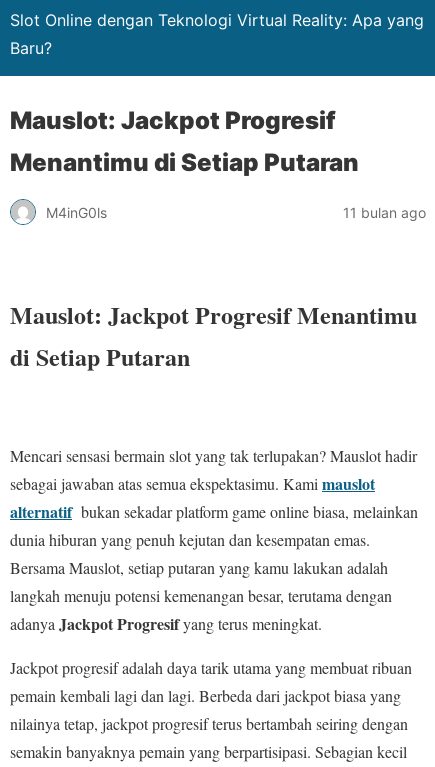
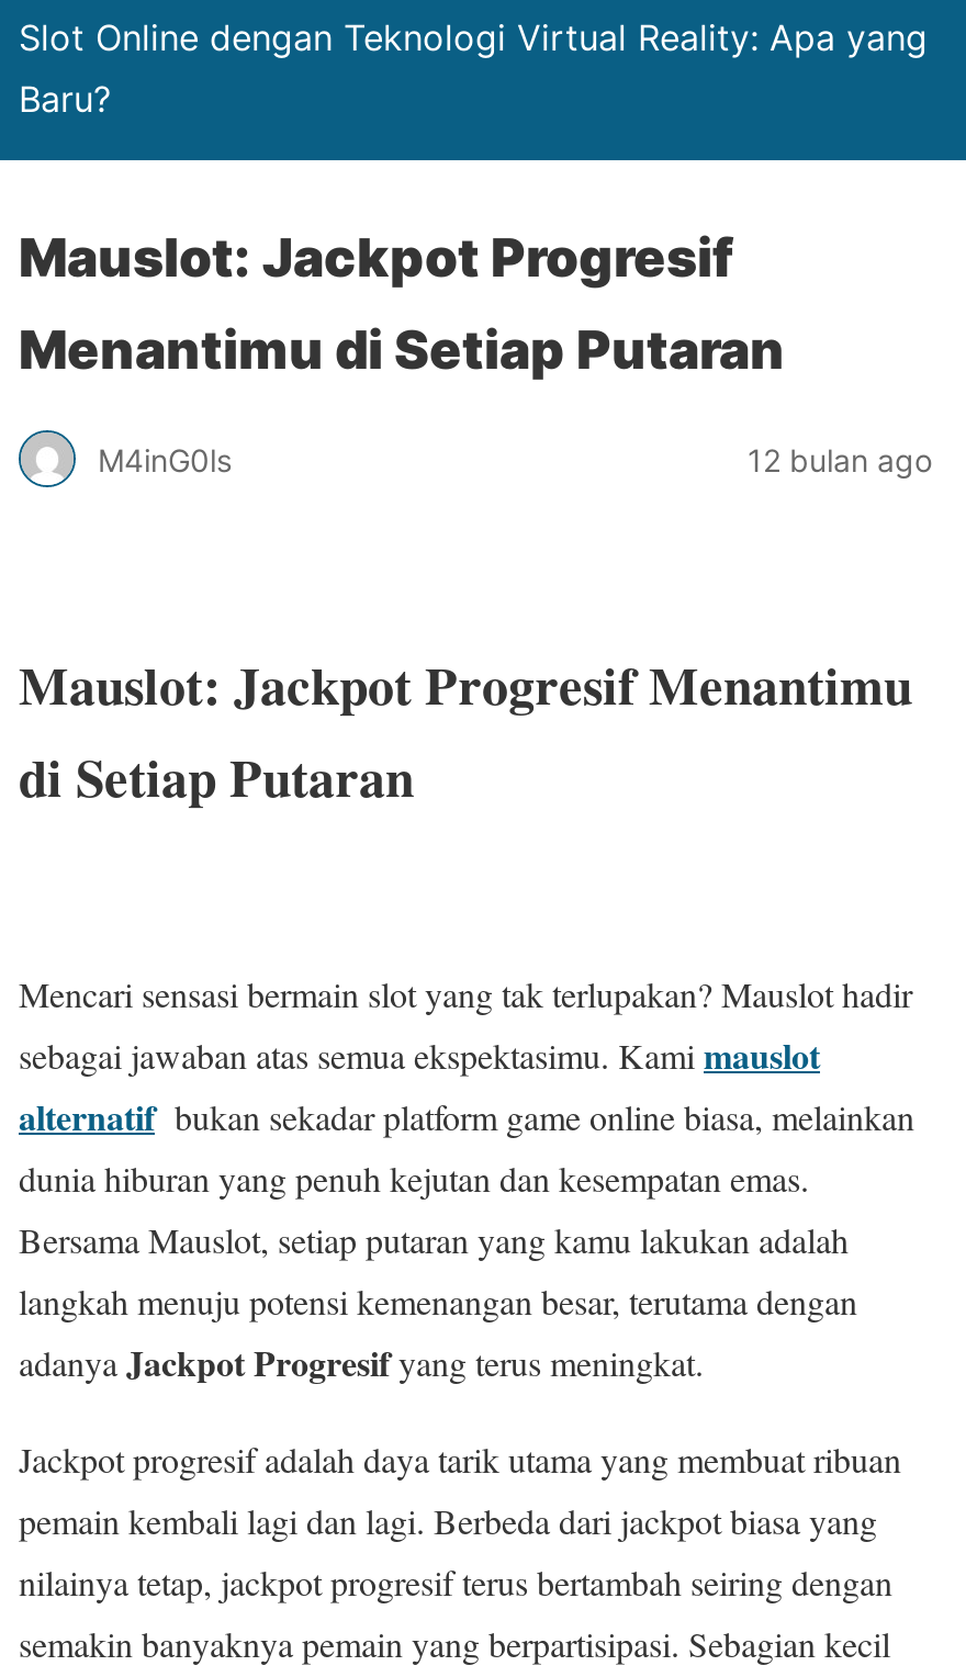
[343,203,426,220] 11 bulan ago -> [748,440,932,477] 12 bulan ago

